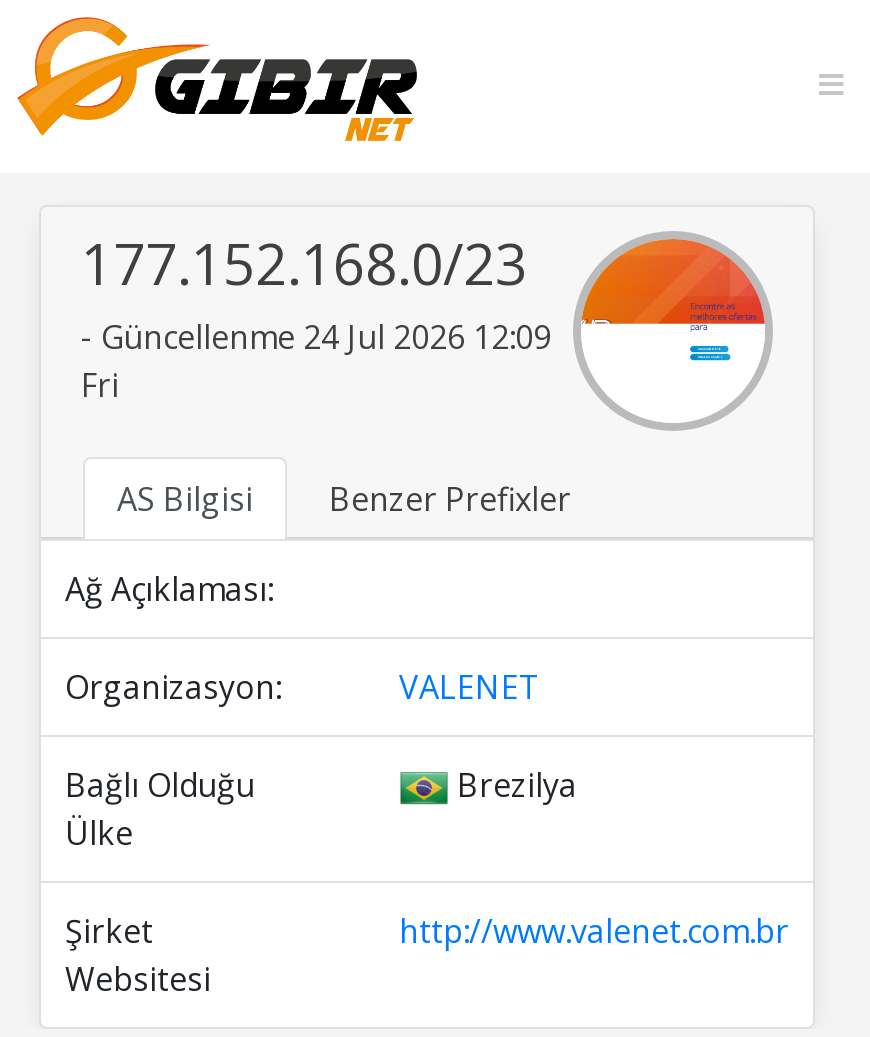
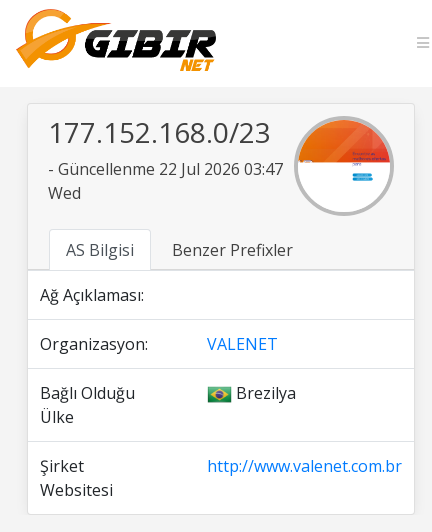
[81,315,551,407] - Güncellenme 24 Jul 2026 12:09 | Fri -> [48,158,283,204] - Güncellenme 22 Jul 2026 03:47 | Wed

